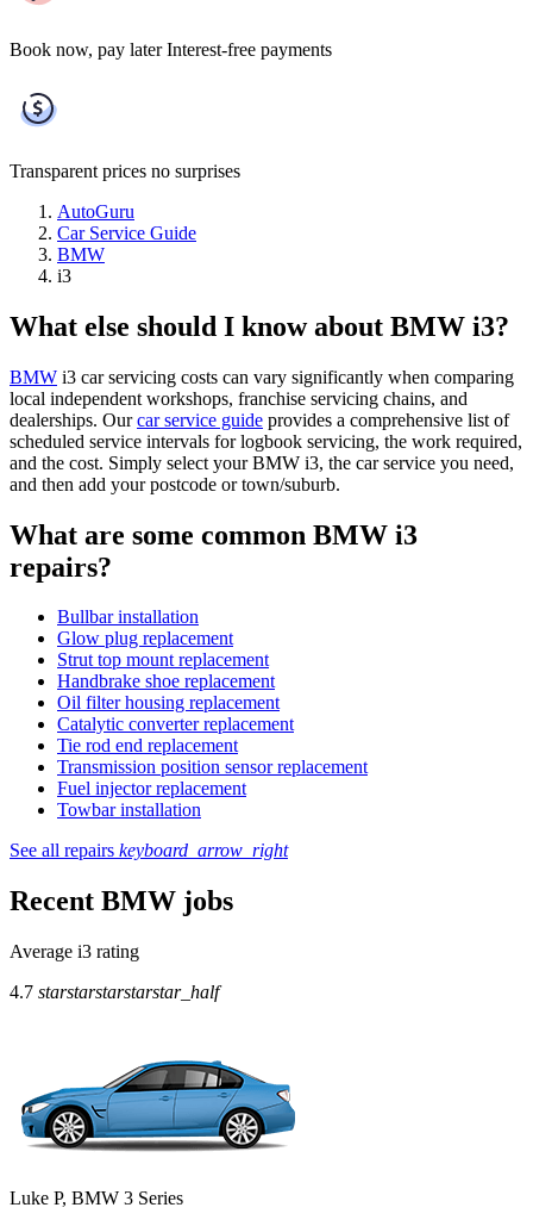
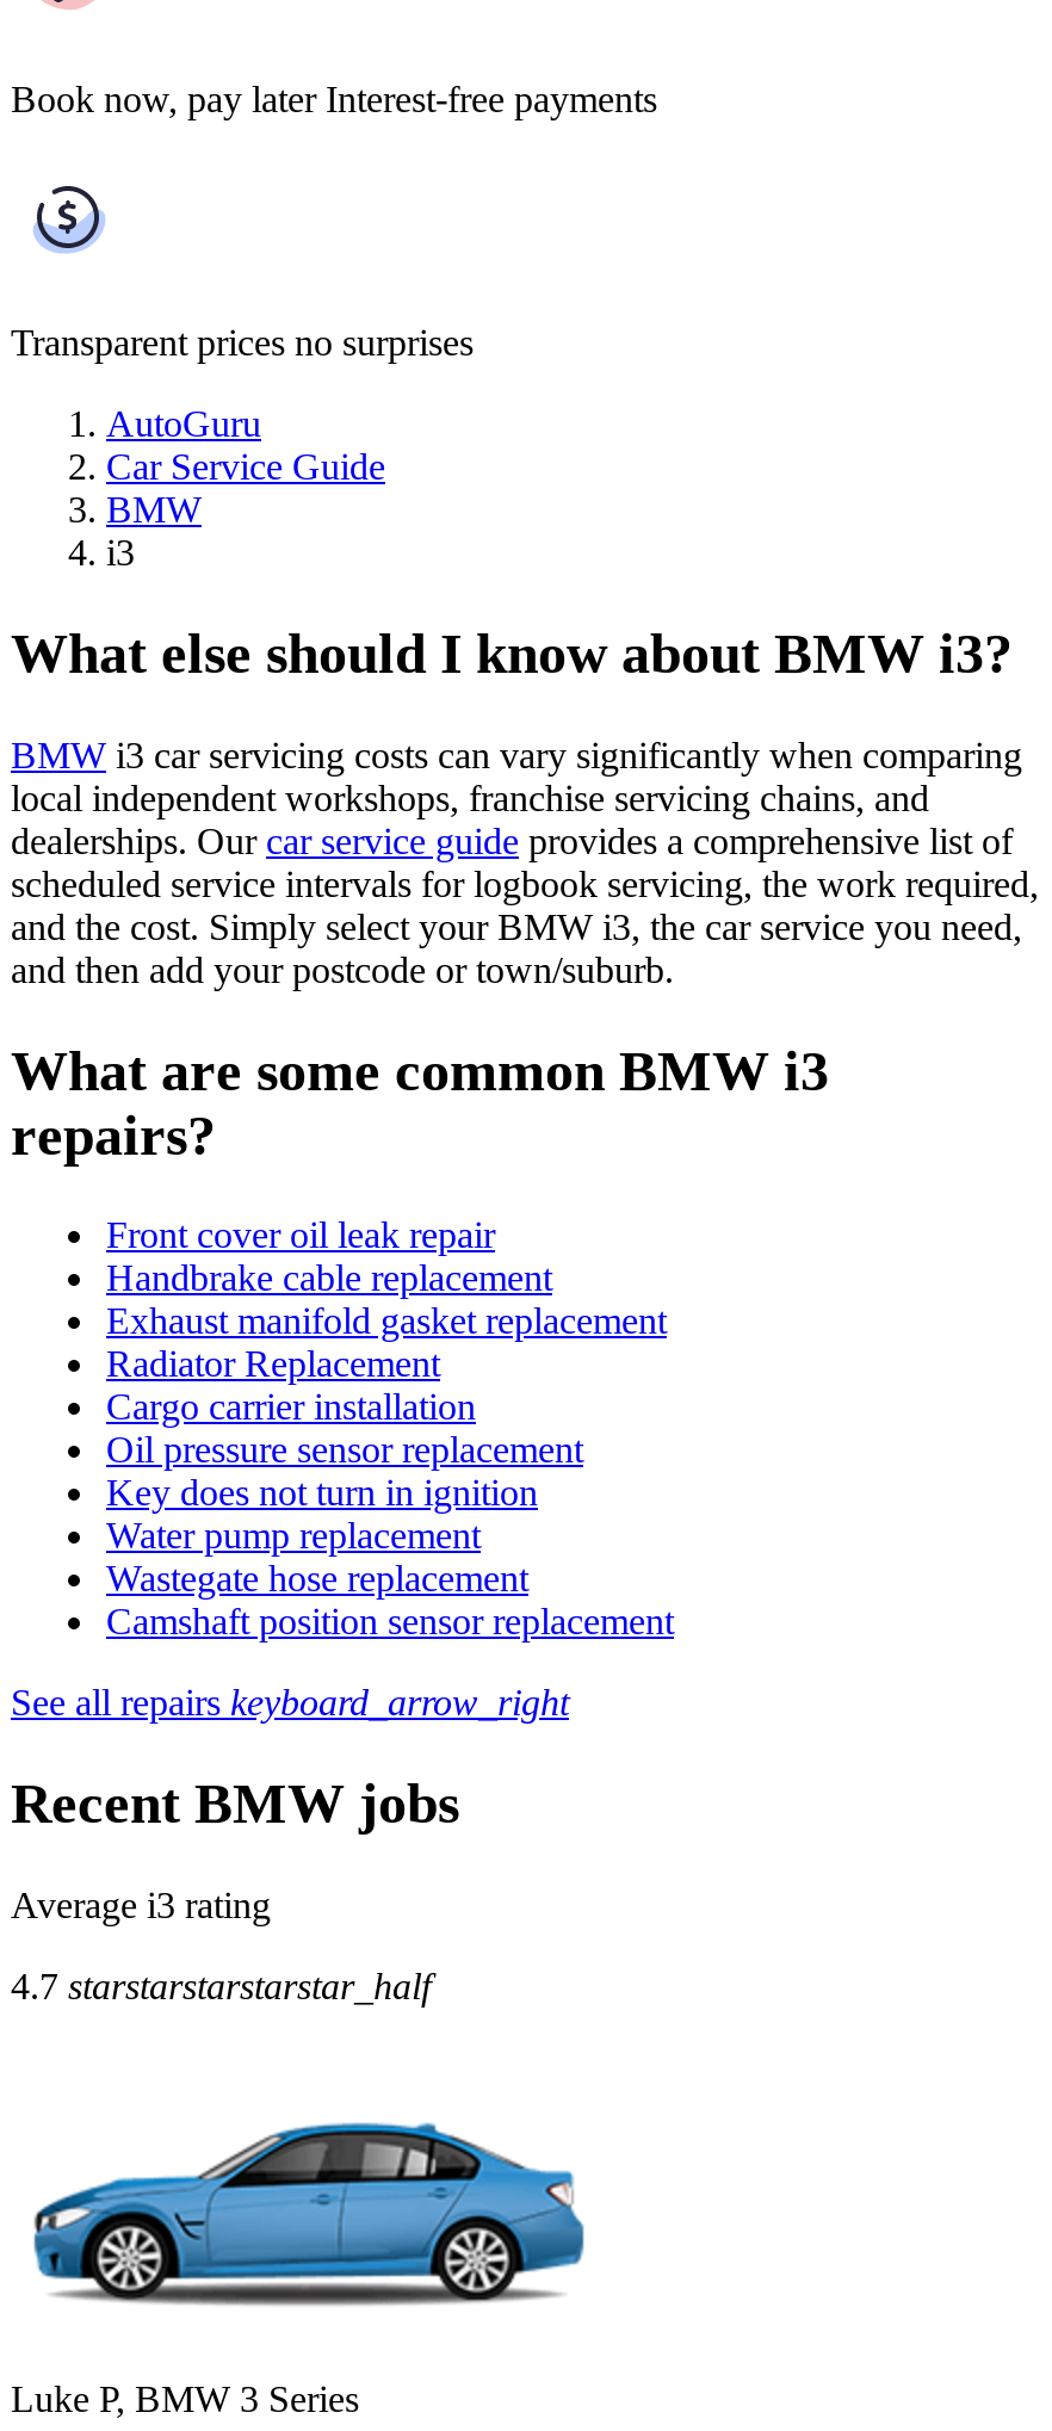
[57,607,368,820] Bullbar installation | Glow plug replacement | Strut top mount replacement | Handbrake shoe replacement | Oil filter housing replacement | Catalytic converter replacement | Tie rod end replacement | Transmission position sensor replacement | Fuel injector replacement | Towbar installation -> [106,1215,674,1642] Front cover oil leak repair | Handbrake cable replacement | Exhaust manifold gasket replacement | Radiator Replacement | Cargo carrier installation | Oil pressure sensor replacement | Key does not turn in ignition | Water pump replacement | Wastegate hose replacement | Camshaft position sensor replacement

